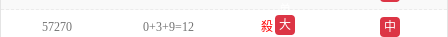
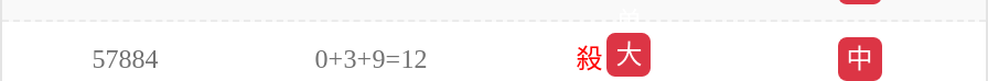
[42,20,72,34] 57270 -> [92,44,158,74] 57884

